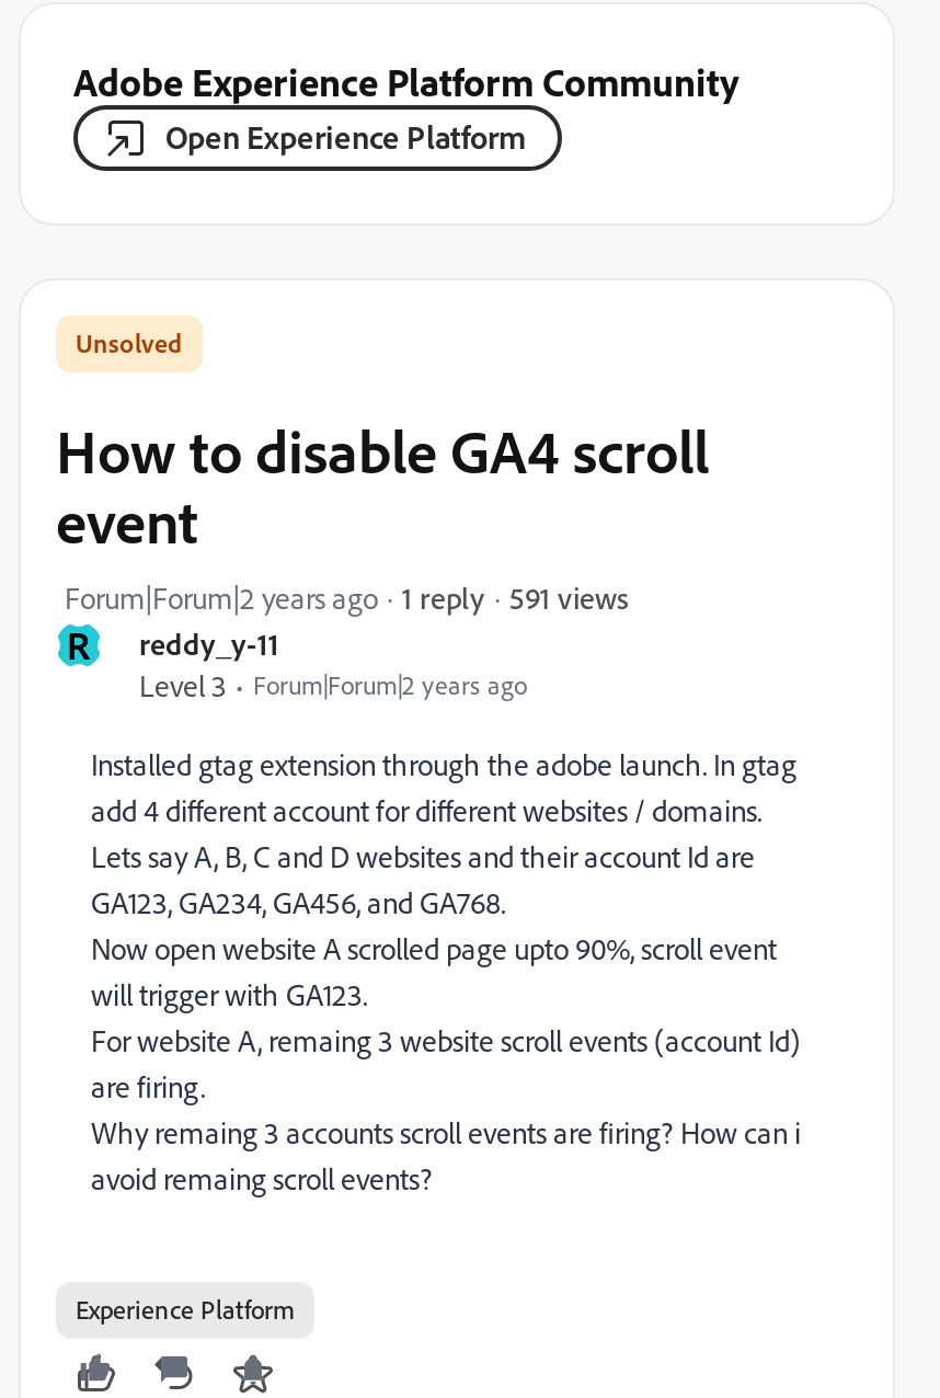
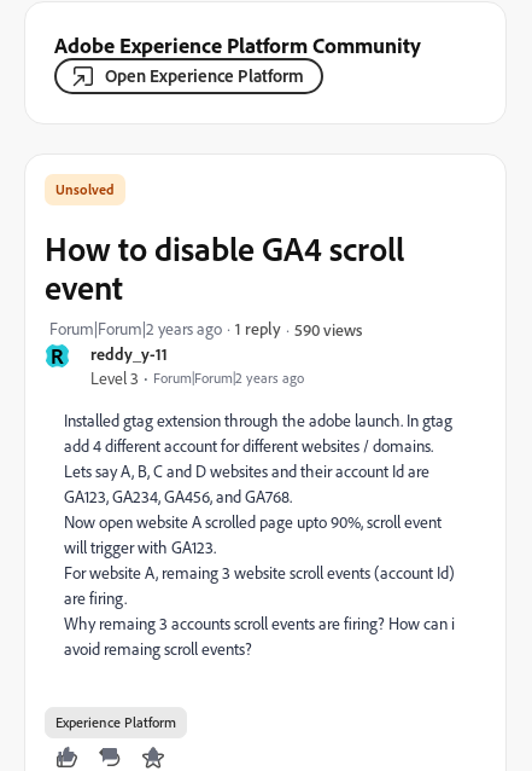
[509,577,628,615] 591 views -> [294,318,362,339] 590 views

